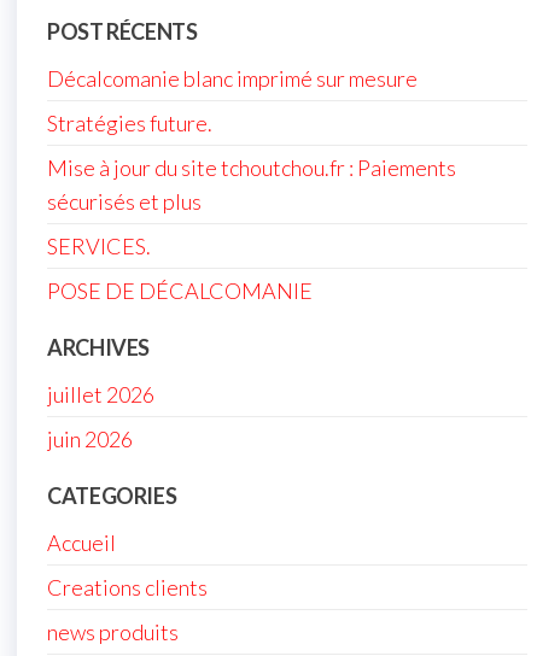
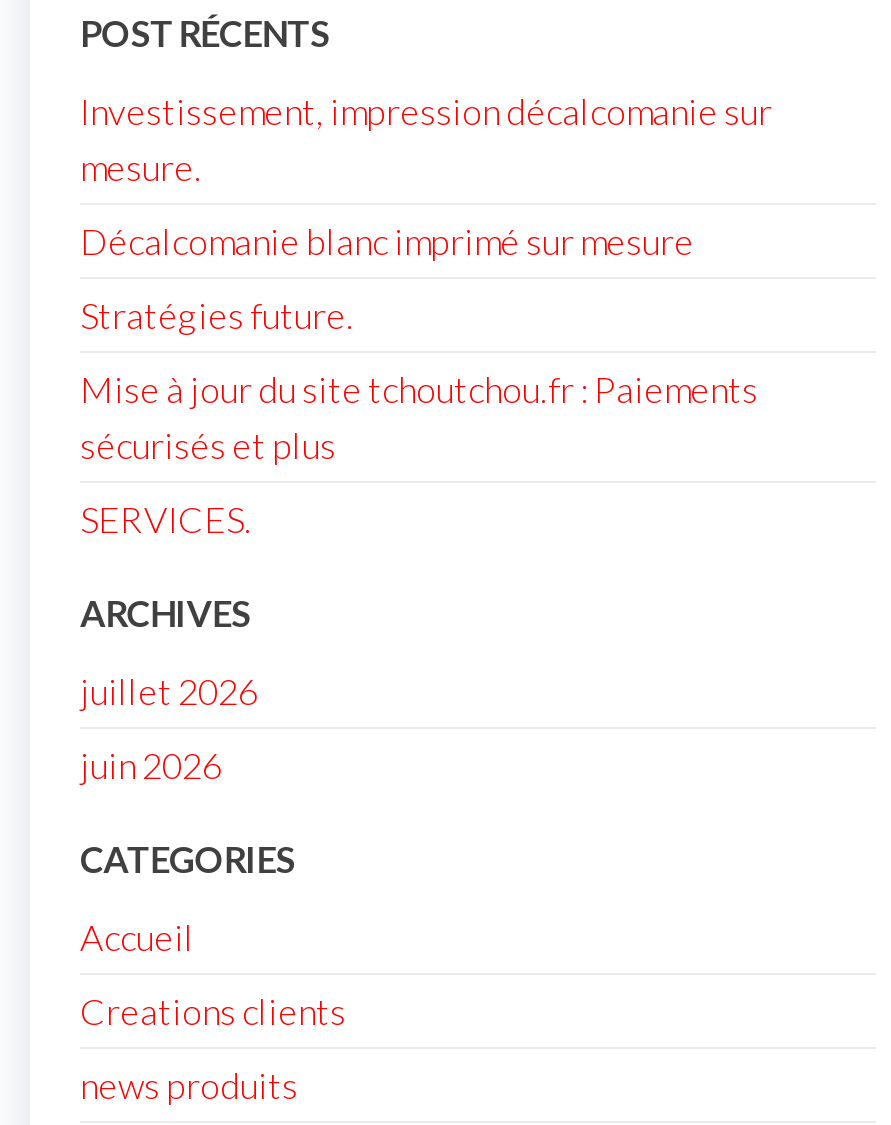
none -> [80,89,772,189] Investissement, impression décalcomanie sur | mesure.
moved [47,65,456,259] -> [80,219,758,541]: Décalcomanie blanc imprimé sur mesure | Stratégies future. | Mise à jour du site tchoutchou.fr : Paiements | sécurisés et plus | SERVICES.
[47,277,313,304] POSE DE DÉCALCOMANIE -> none

